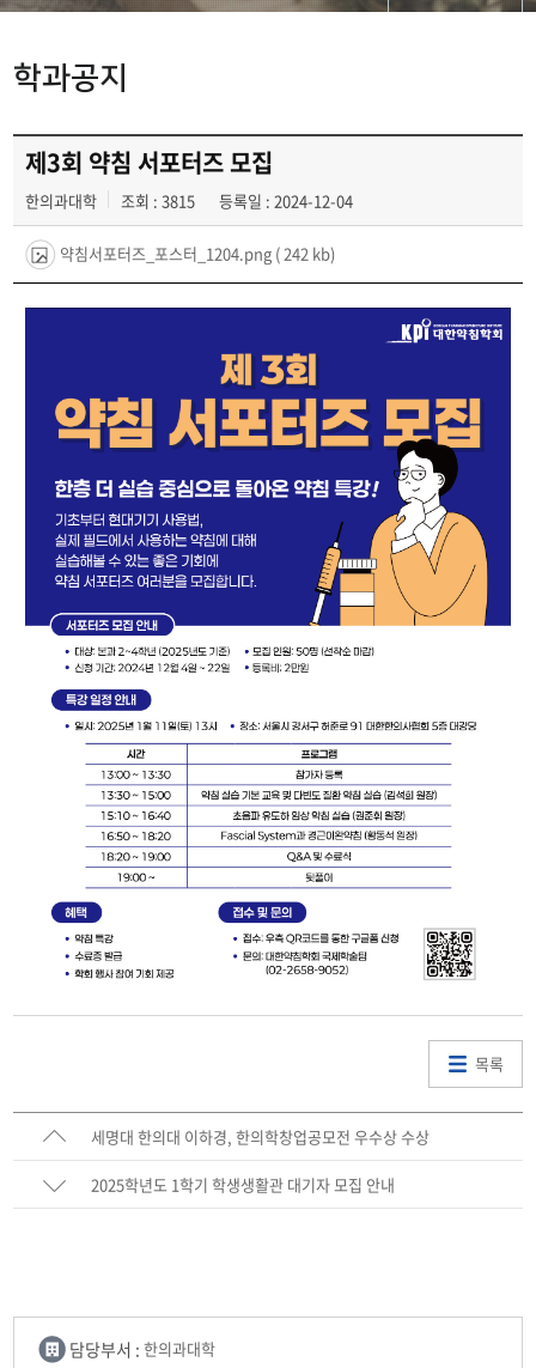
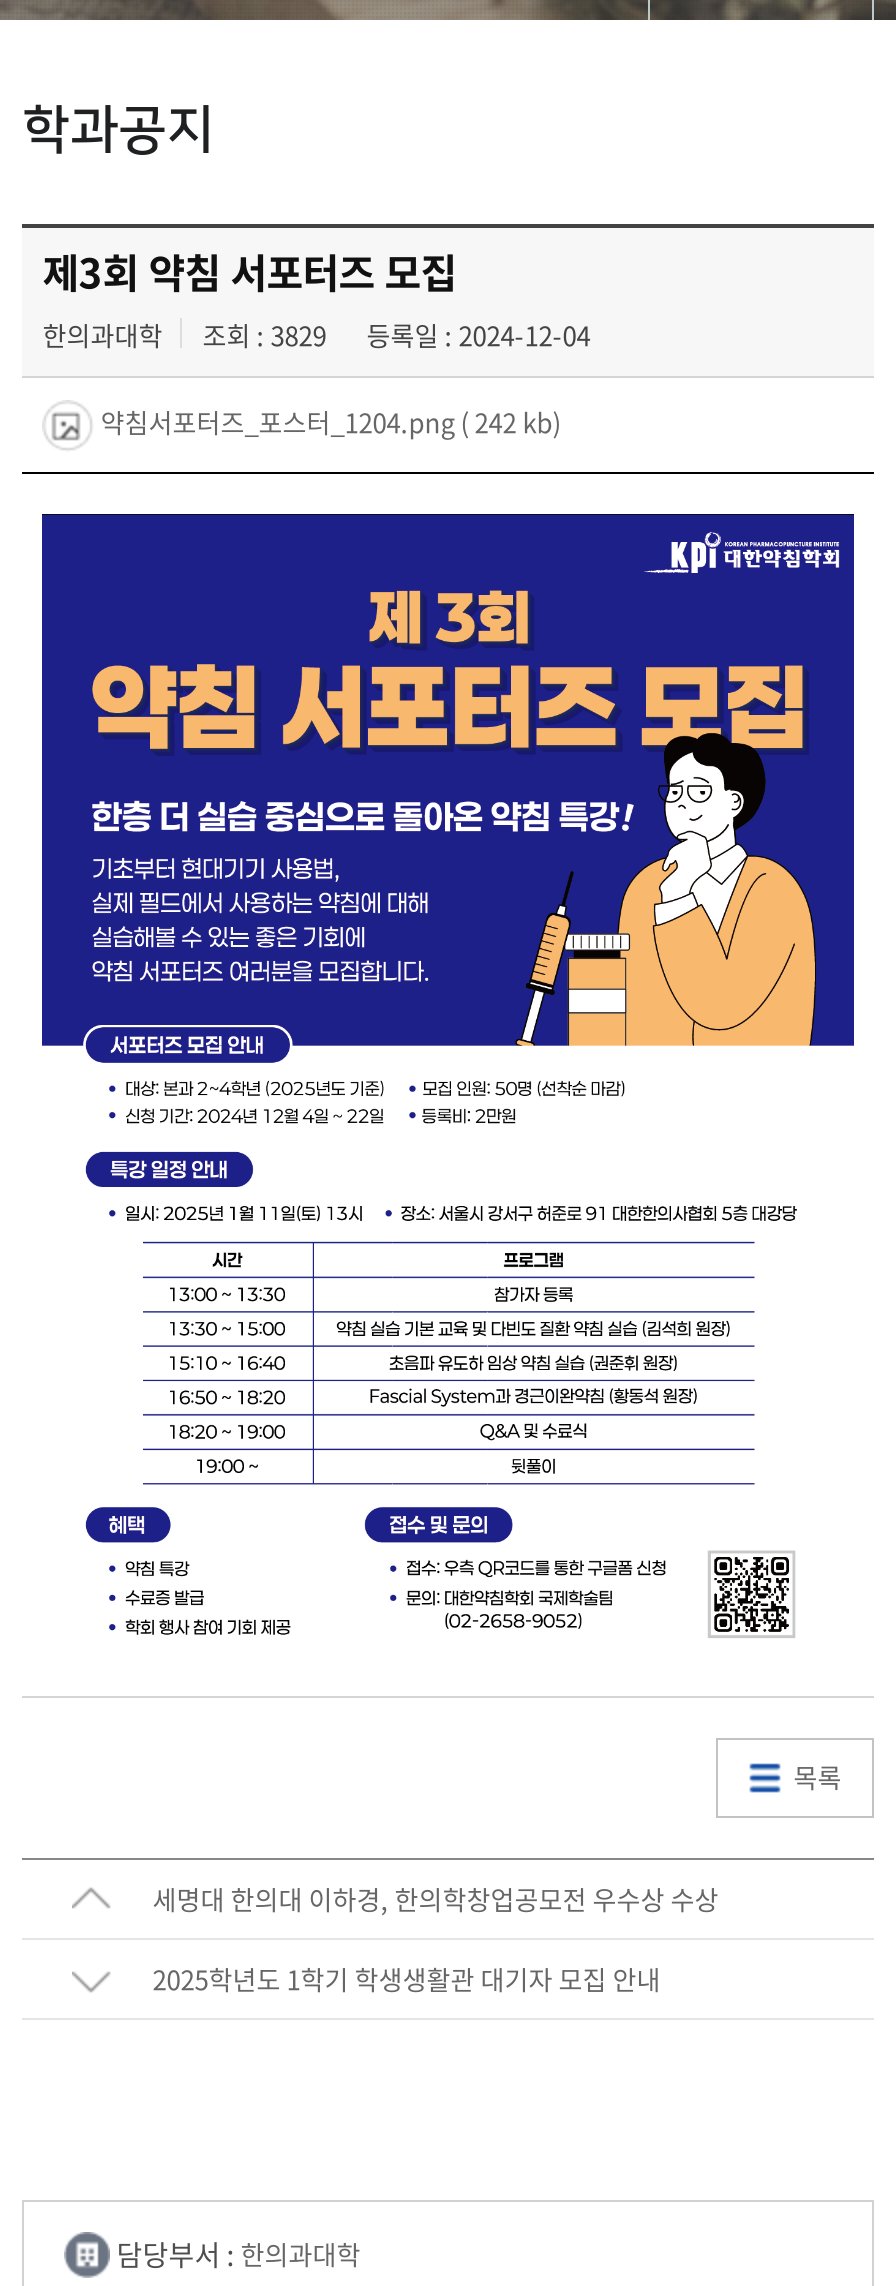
[25,189,353,212] 한의과대학 조회 : 3815 등록일 : 2024-12-04 -> [42,316,590,354] 한의과대학 조회 : 3829 등록일 : 2024-12-04

